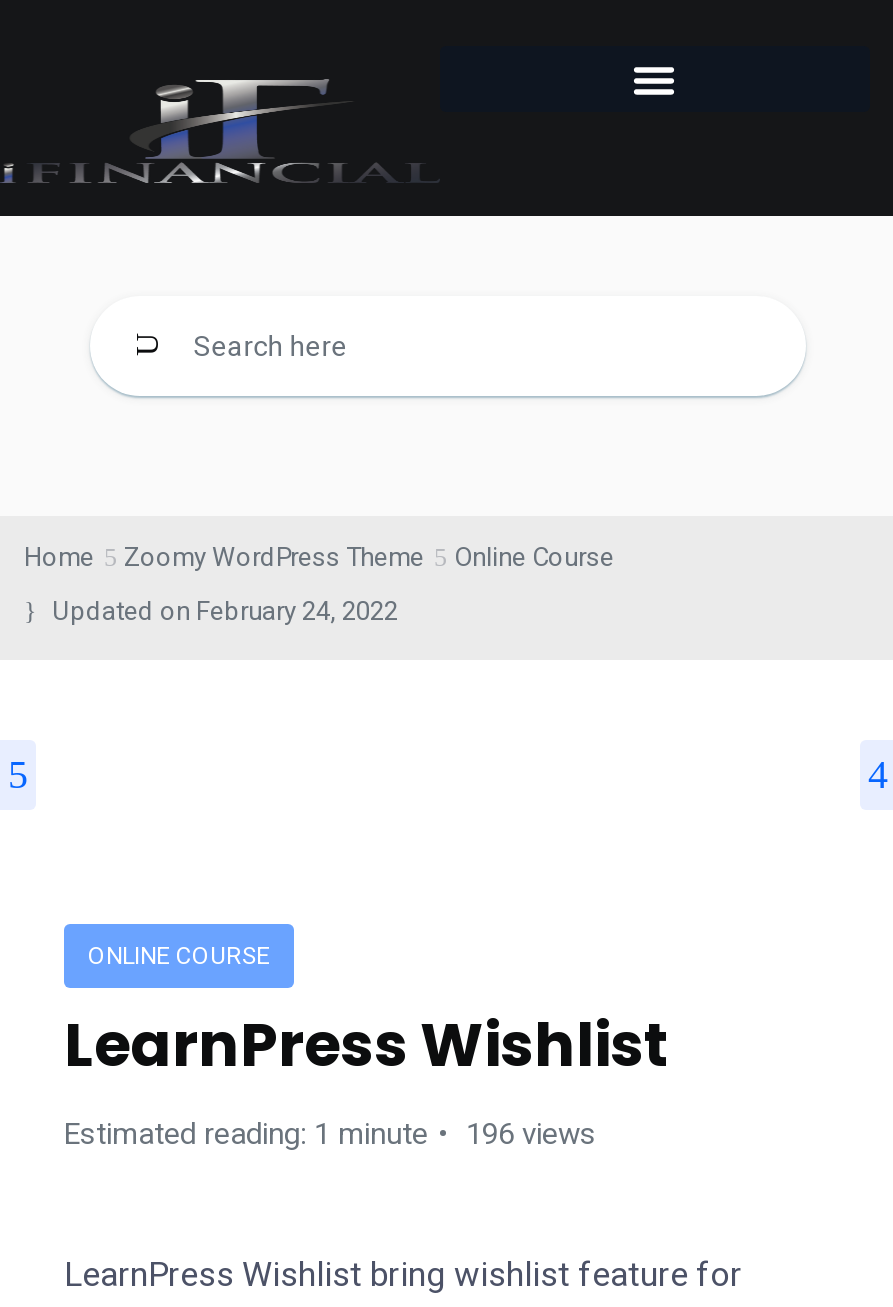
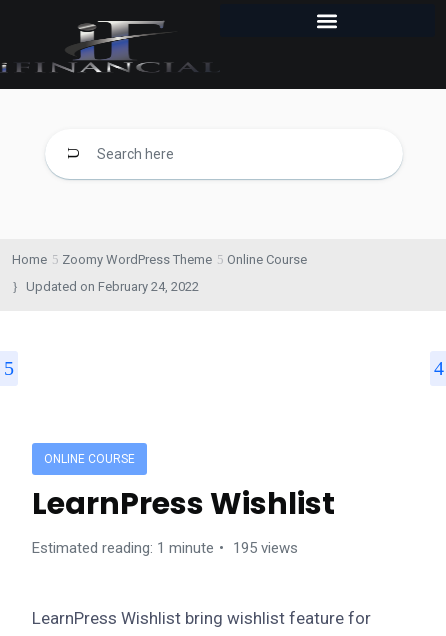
[64,1116,596,1152] Estimated reading: 1 minute 196 views -> [32,539,298,557] Estimated reading: 1 minute 195 views

